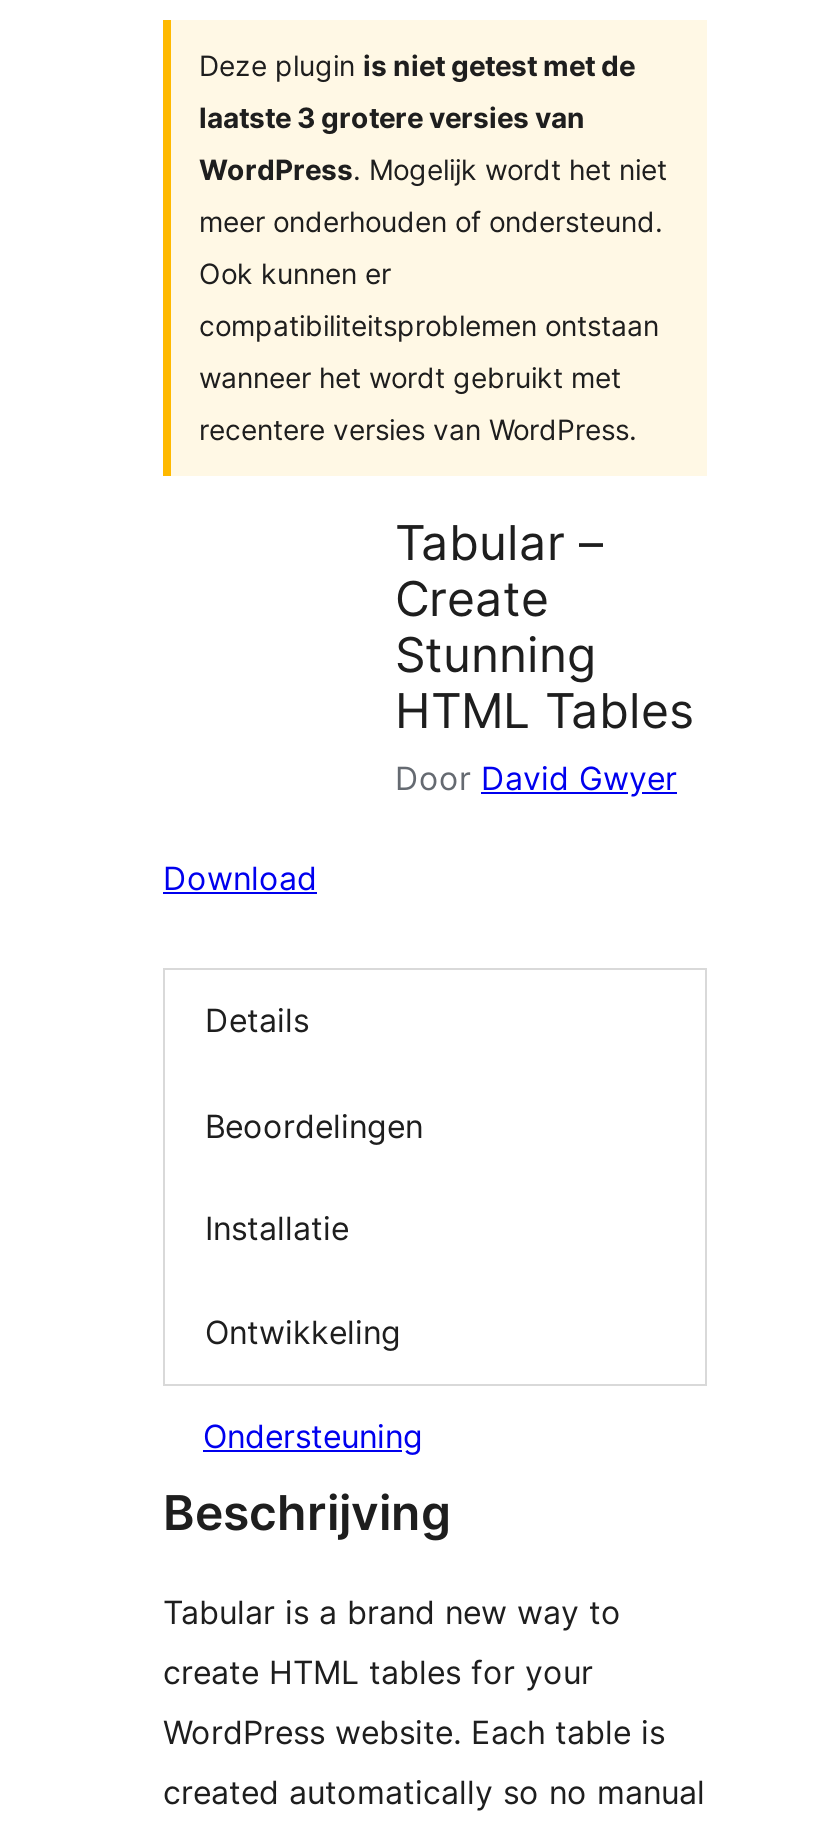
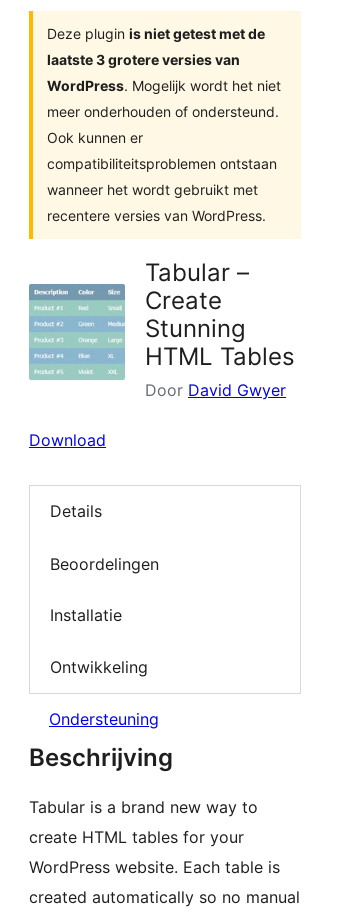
none -> [28,283,126,381] [image]

